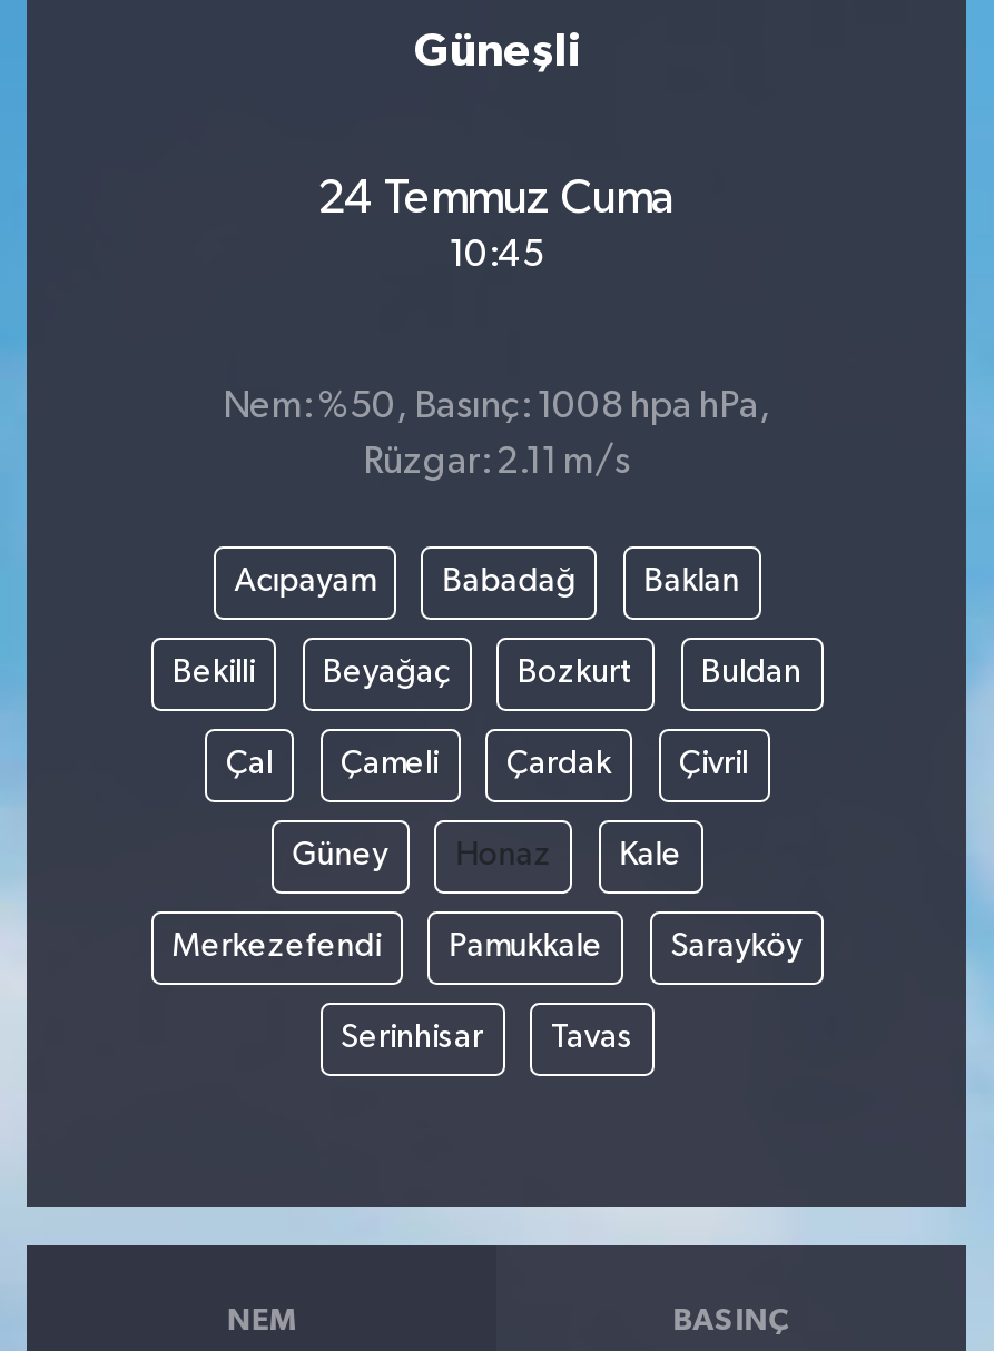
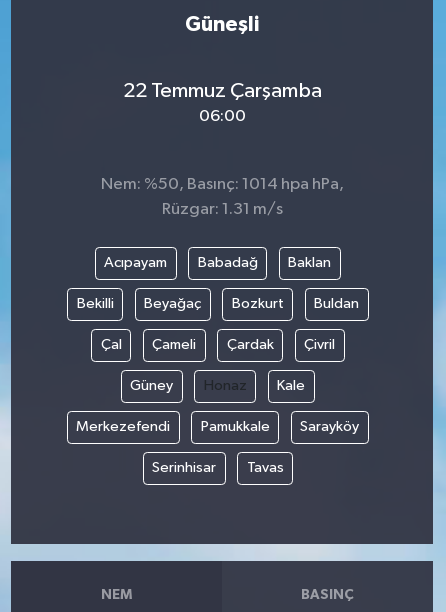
[317,175,676,224] 24 Temmuz Cuma -> [122,80,321,102] 22 Temmuz Çarşamba
[449,237,544,275] 10:45 -> [198,108,245,125] 06:00
[223,387,770,425] Nem: %50, Basınç: 1008 hpa hPa, -> [100,175,343,192] Nem: %50, Basınç: 1014 hpa hPa,
[363,443,630,481] Rüzgar: 2.11 m/s -> [161,200,282,217] Rüzgar: 1.31 m/s

